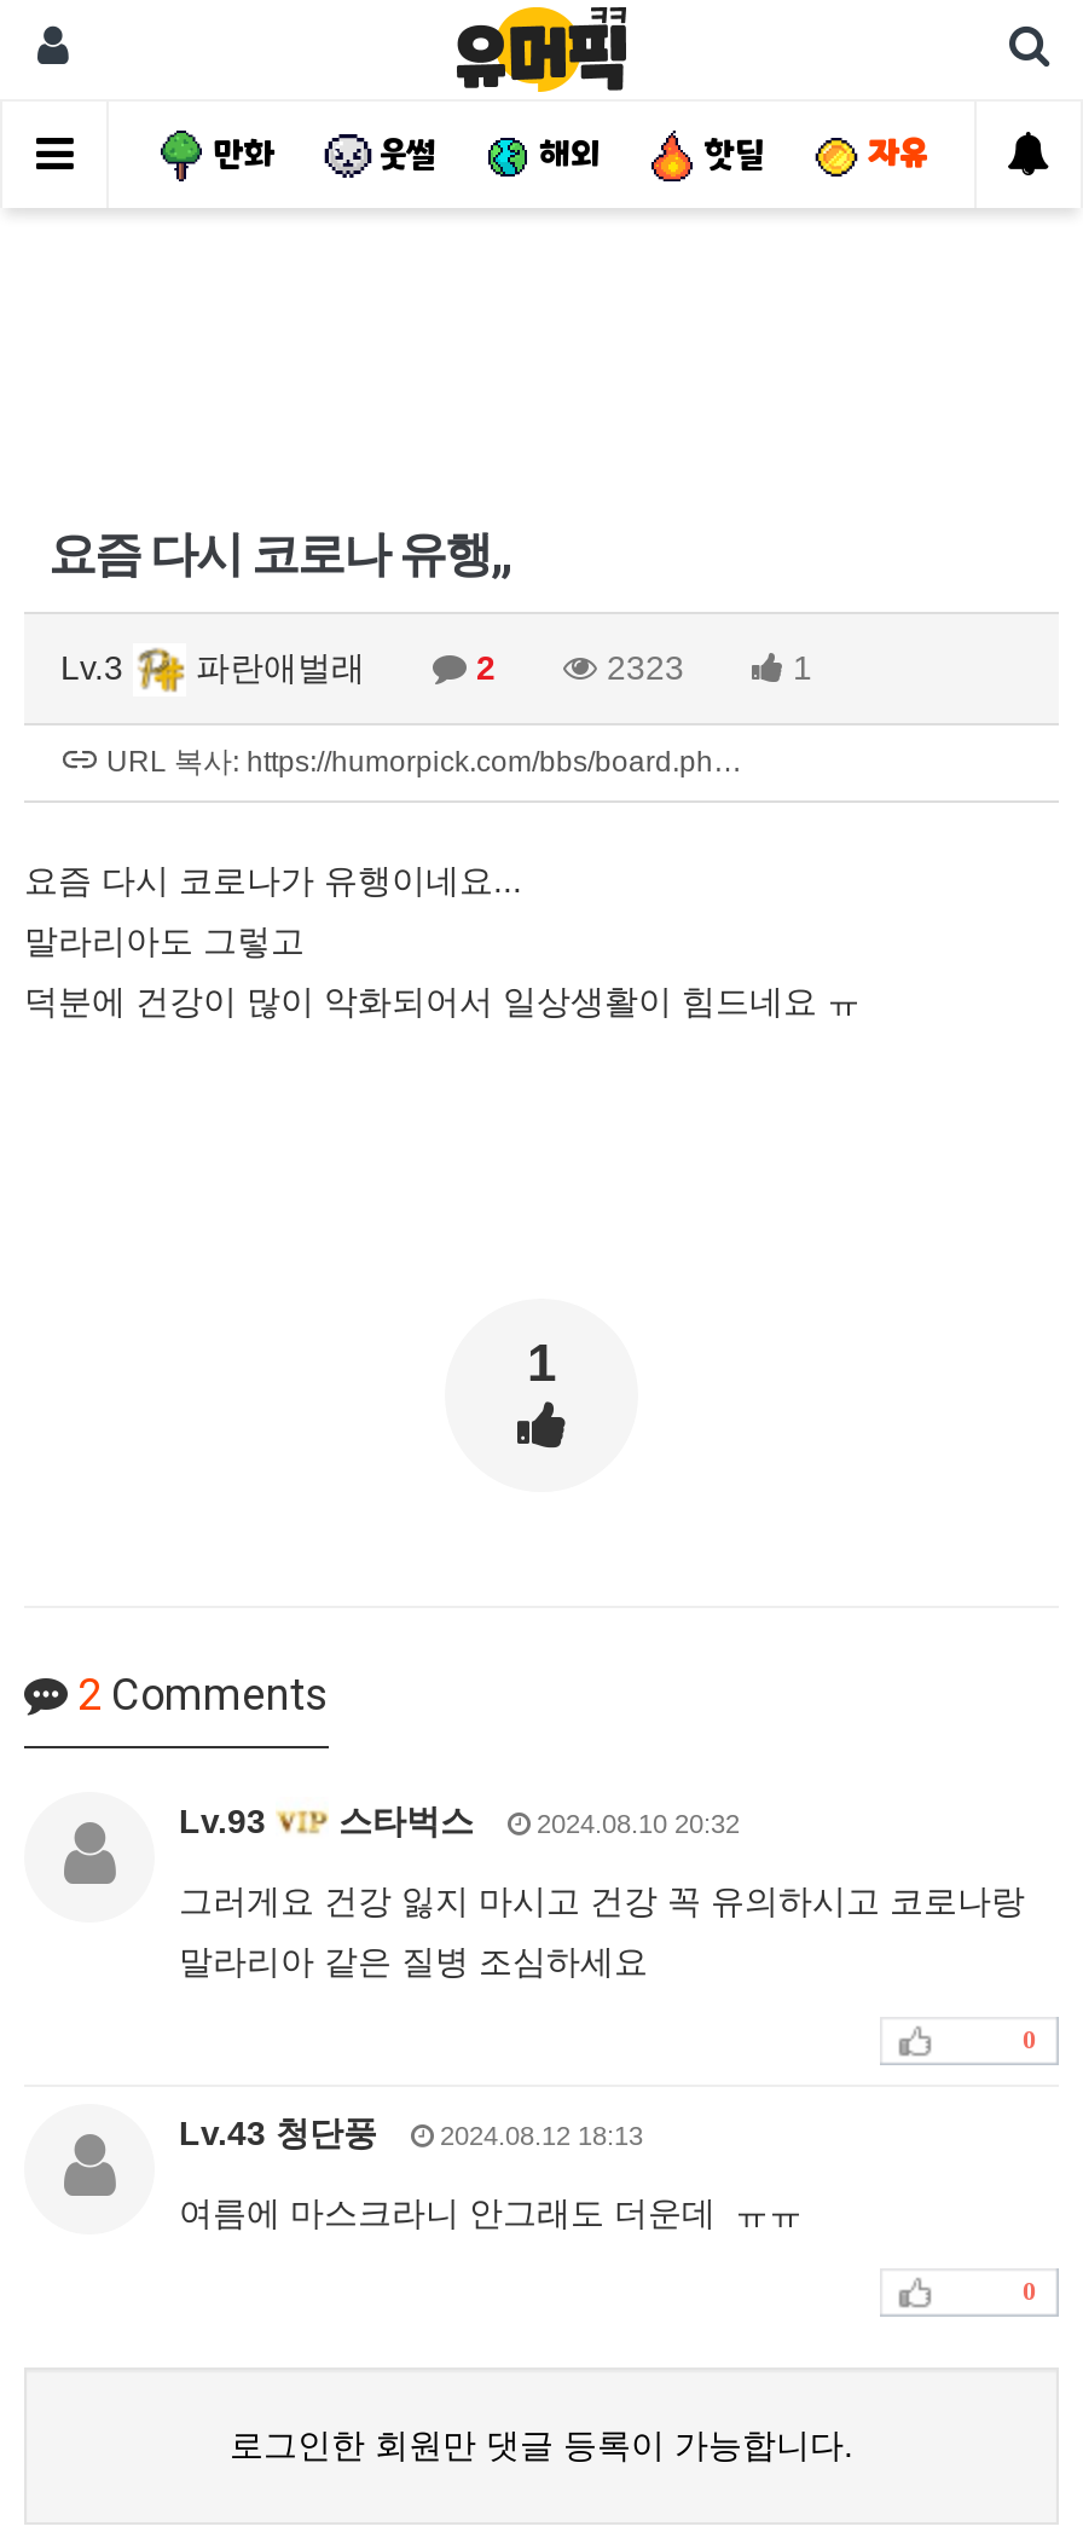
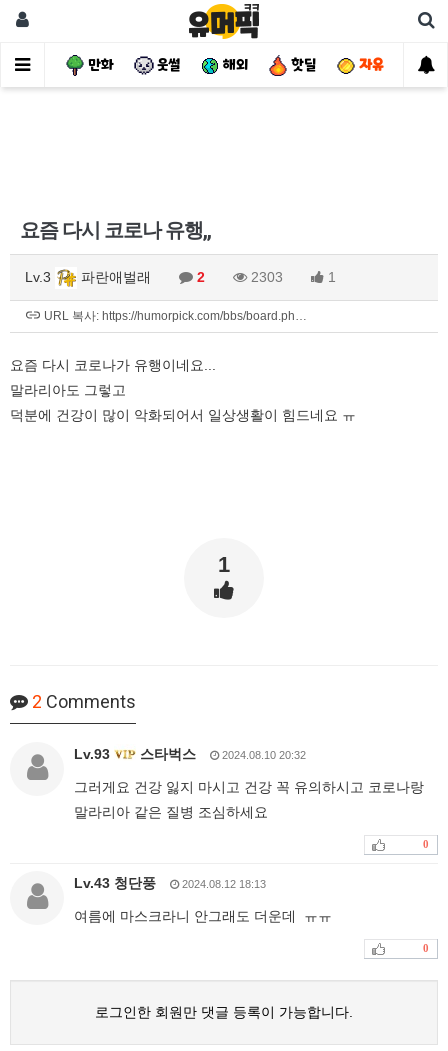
[597,648,694,687] 2323 -> [247,269,287,285] 2303

